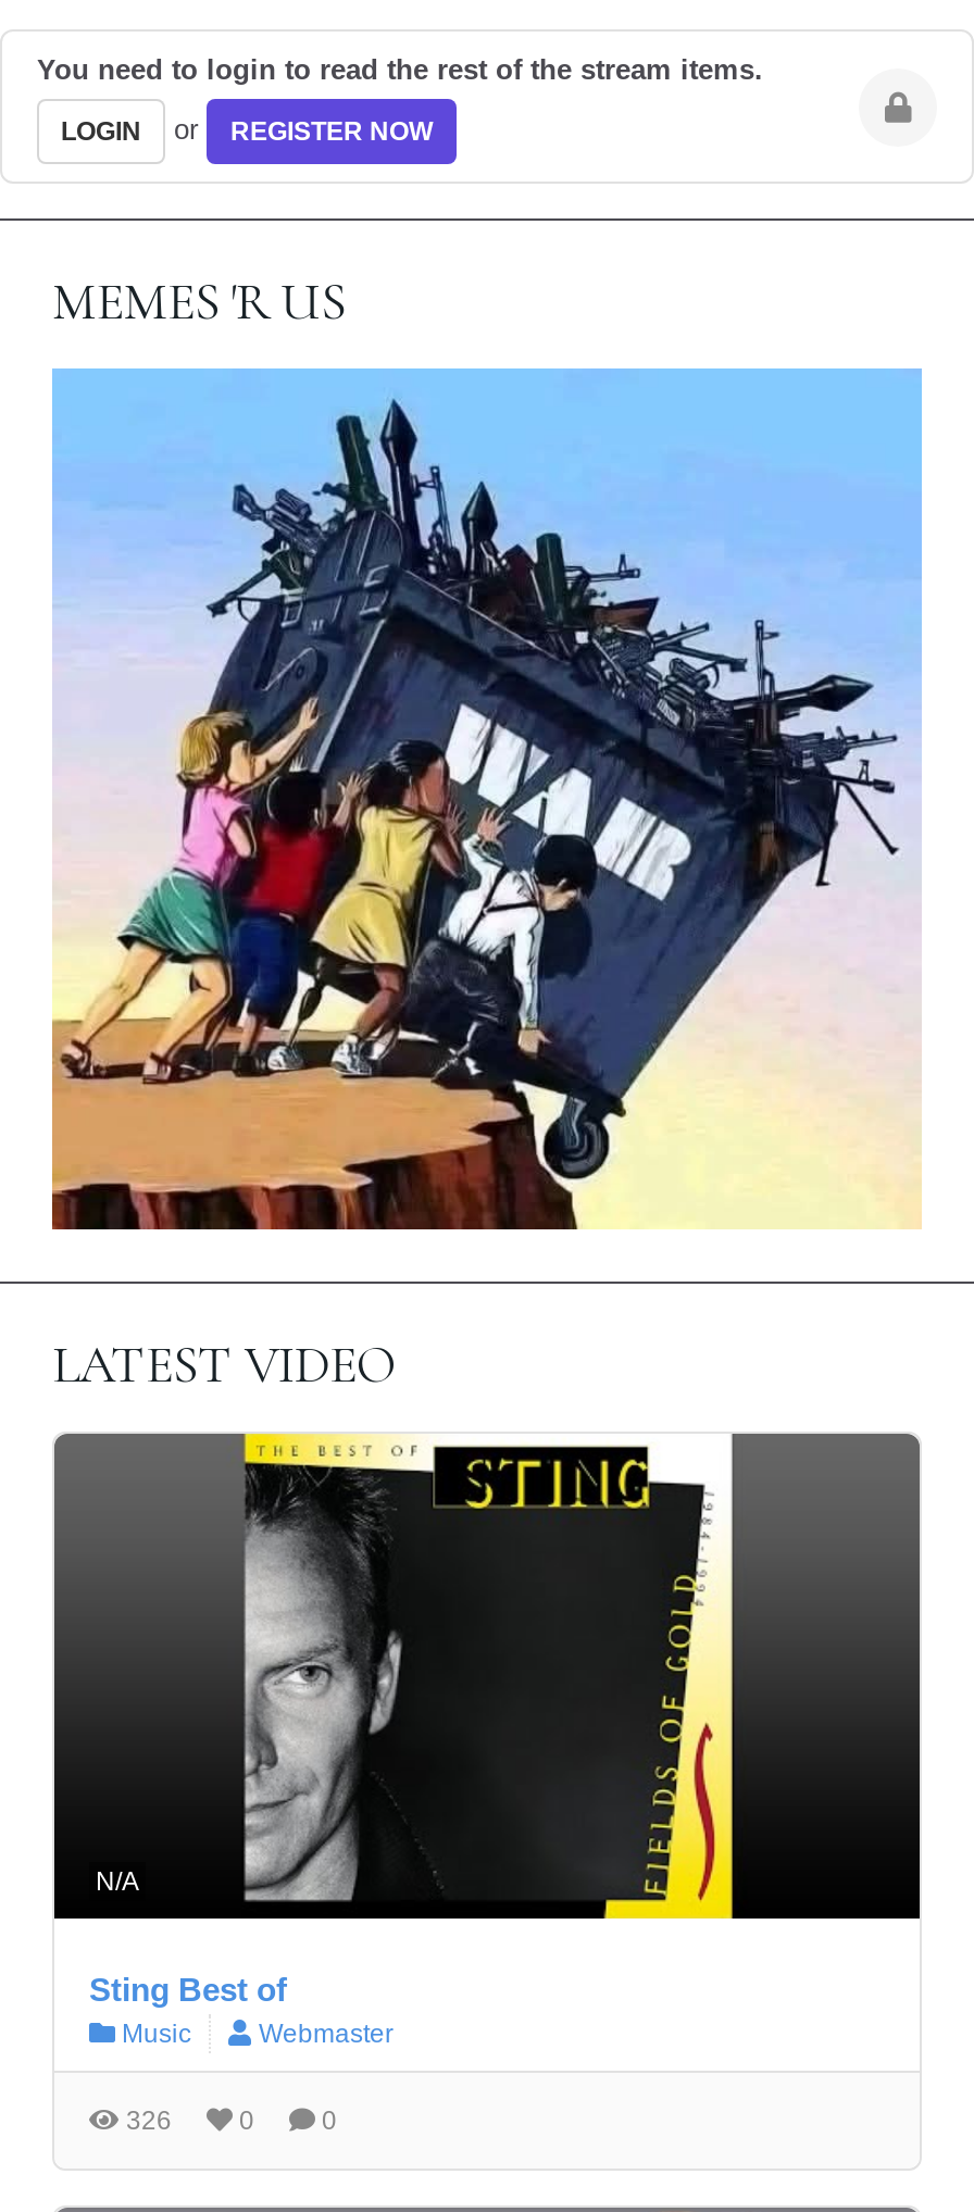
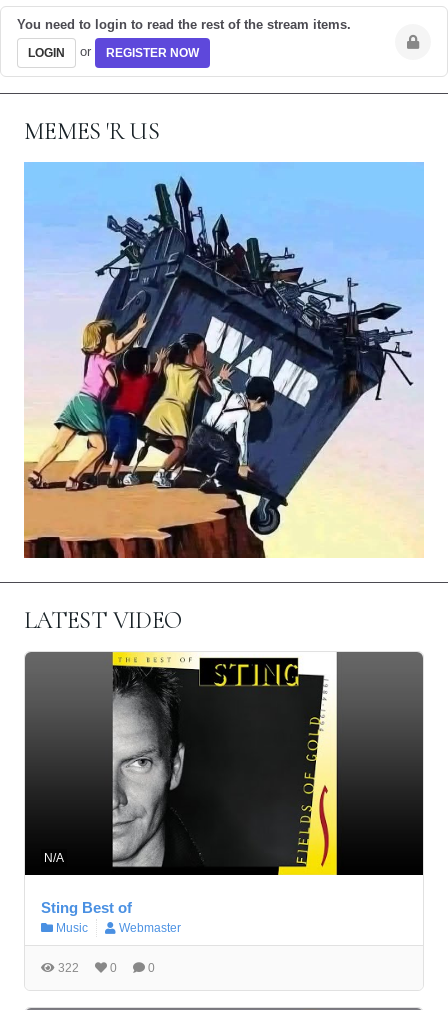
[120,2105,337,2136] 326 0 0 -> [55,961,155,975] 322 0 0

